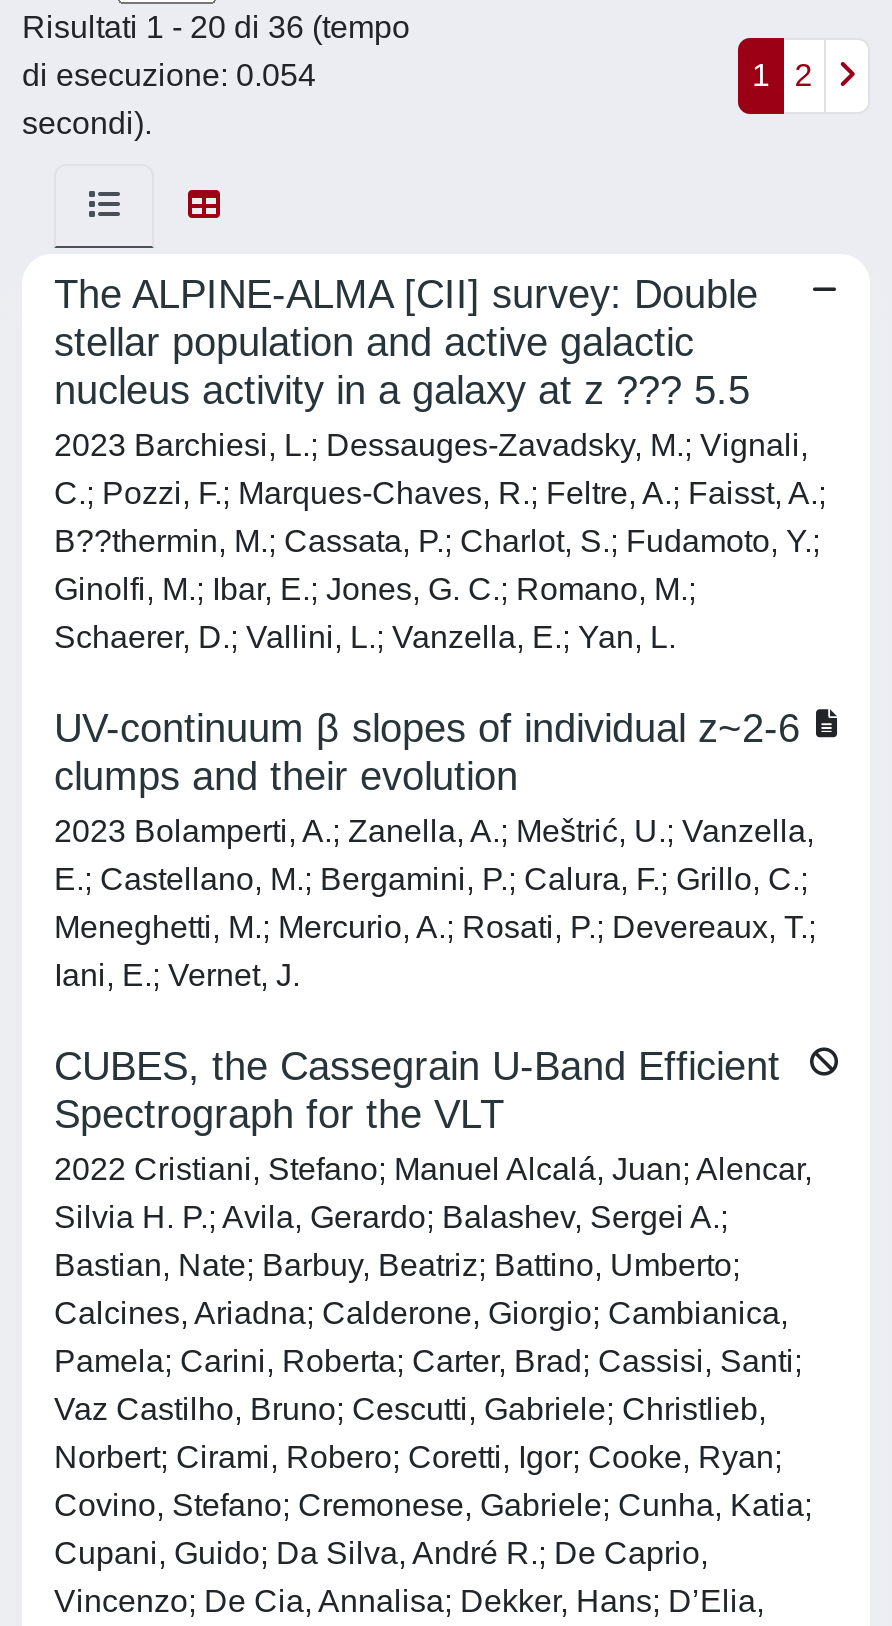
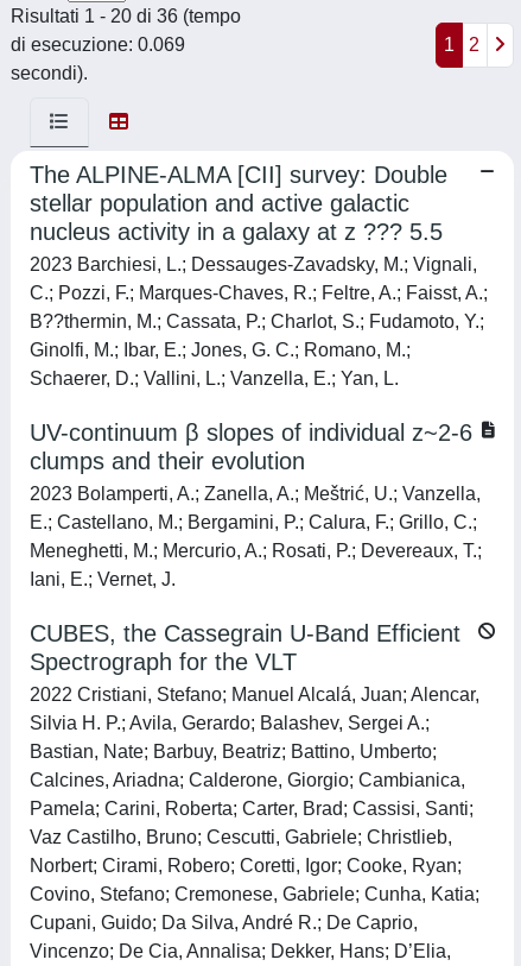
[22,58,316,92] di esecuzione: 0.054 -> [11,34,185,55] di esecuzione: 0.069

